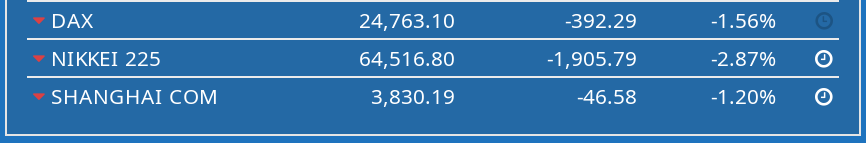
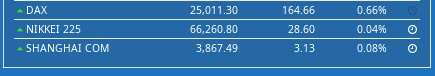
[359,6,455,34] 24,763.10 -> [190,3,238,17] 25,011.30
[565,6,637,34] -392.29 -> [282,3,315,17] 164.66
[711,6,777,34] -1.56% -> [357,3,387,17] 0.66%
[359,44,455,72] 64,516.80 -> [190,22,238,36] 66,260.80
[547,44,637,72] -1,905.79 -> [288,22,315,36] 28.60
[711,44,777,72] -2.87% -> [357,22,387,36] 0.04%
[371,82,455,110] 3,830.19 -> [196,41,238,55] 3,867.49
[577,82,637,110] -46.58 -> [294,41,315,55] 3.13
[711,82,777,110] -1.20% -> [357,41,387,55] 0.08%

